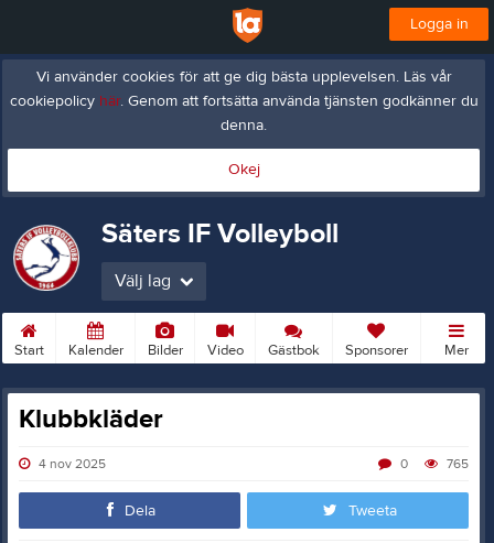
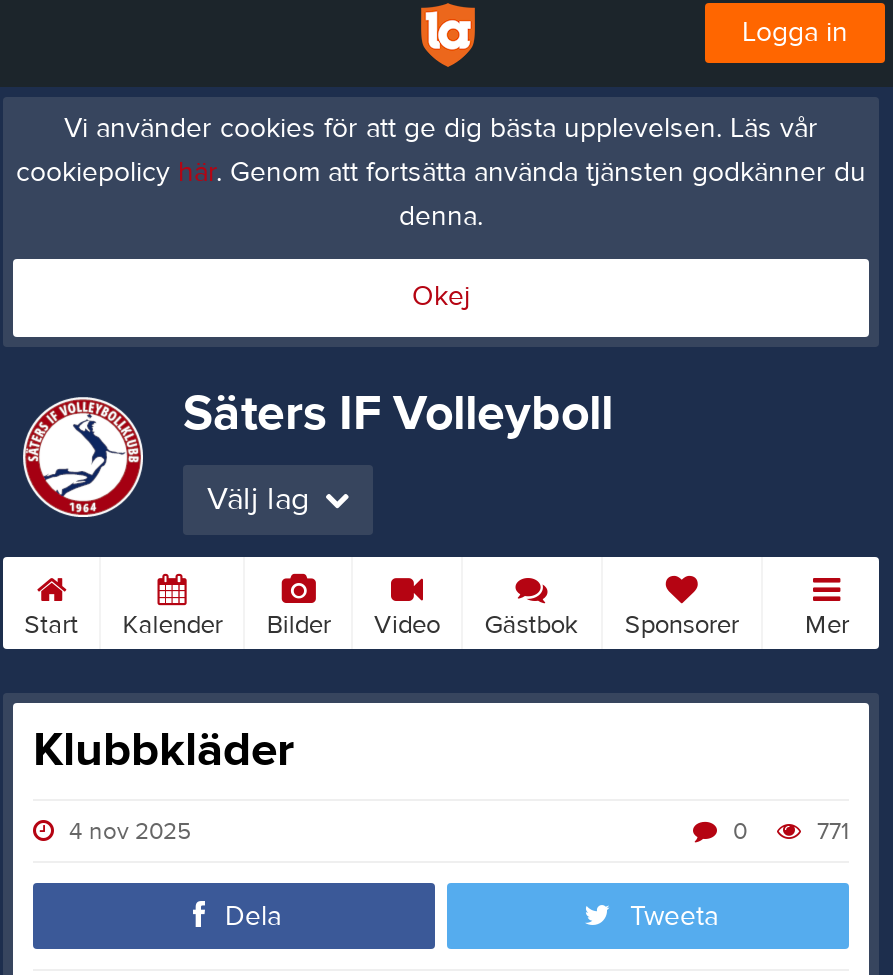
[397,455,469,473] 0 765 -> [727,815,849,847] 0 771

